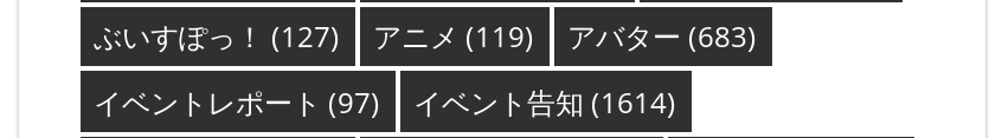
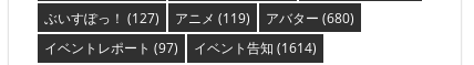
[94,17,757,57] ぶいすぽっ！(127) アニメ(119) アバター(683) -> [44,8,354,27] ぶいすぽっ！(127) アニメ(119) アバター(680)

